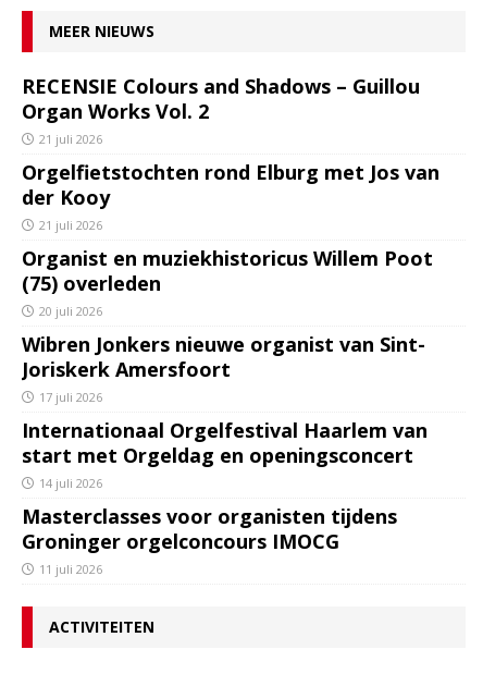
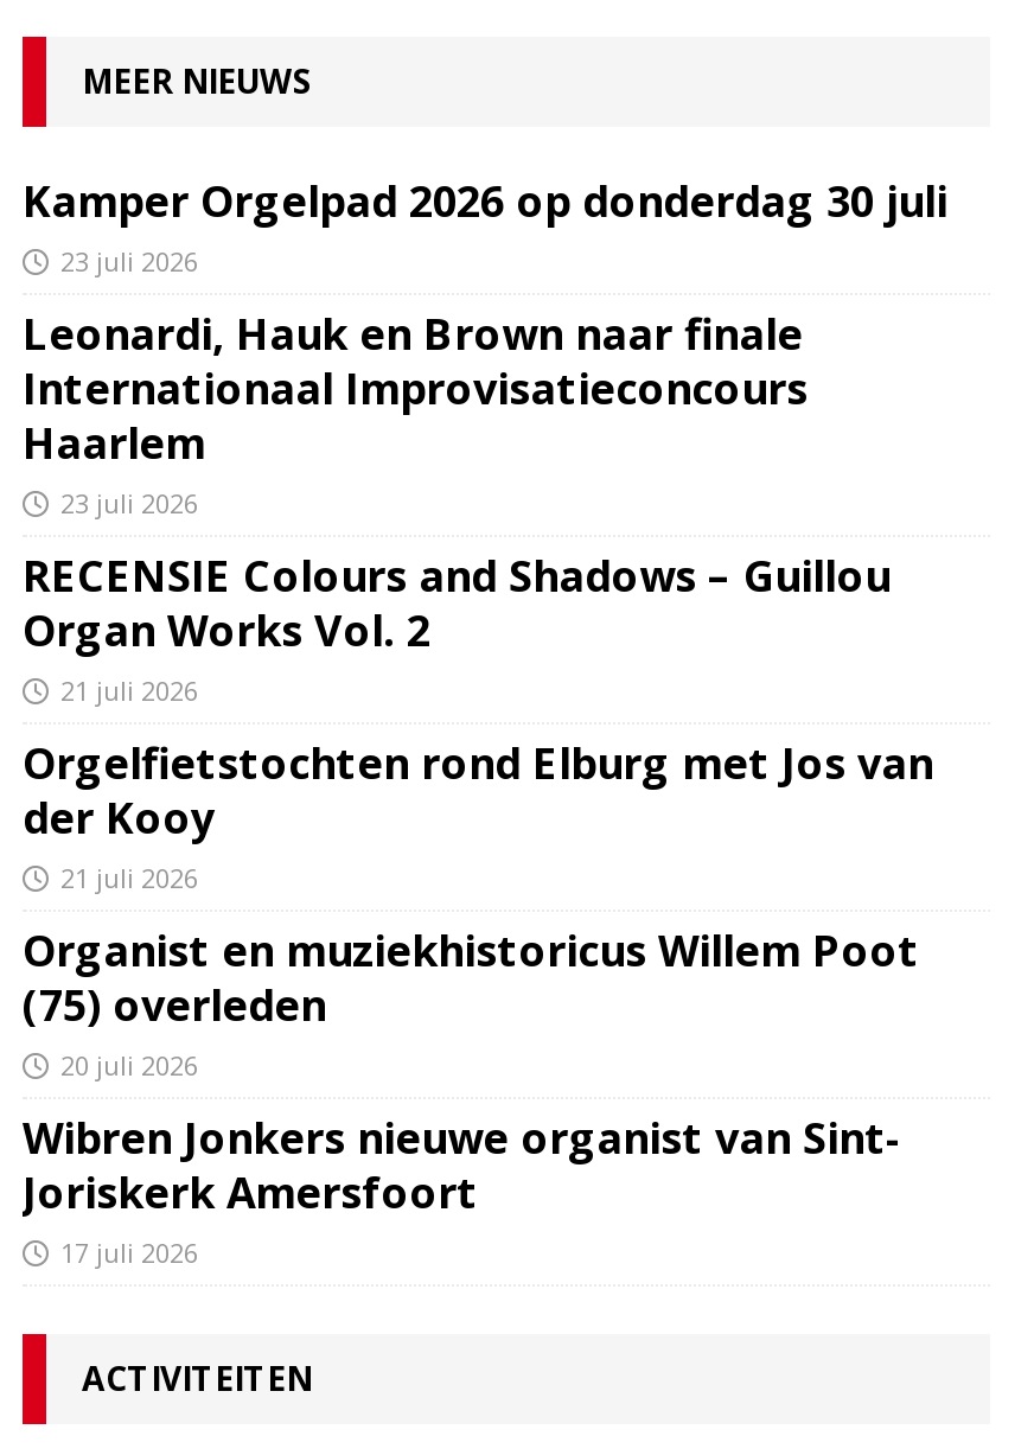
none -> [23,173,947,521] Kamper Orgelpad 2026 op donderdag 30 juli | 23 juli 2026 | Leonardi, Hauk en Brown naar finale | Internationaal Improvisatieconcours | Haarlem | 23 juli 2026
moved [22,73,439,405] -> [23,547,933,1271]: RECENSIE Colours and Shadows – Guillou | Organ Works Vol. 2 | 21 juli 2026 | ... | Joriskerk Amersfoort | 17 juli 2026
[22,417,428,577] Internationaal Orgelfestival Haarlem van | start met Orgeldag en openingsconcert | 14 juli 2026 | Masterclasses voor organisten tijdens | Groninger orgelconcours IMOCG | 11 juli 2026 -> none

